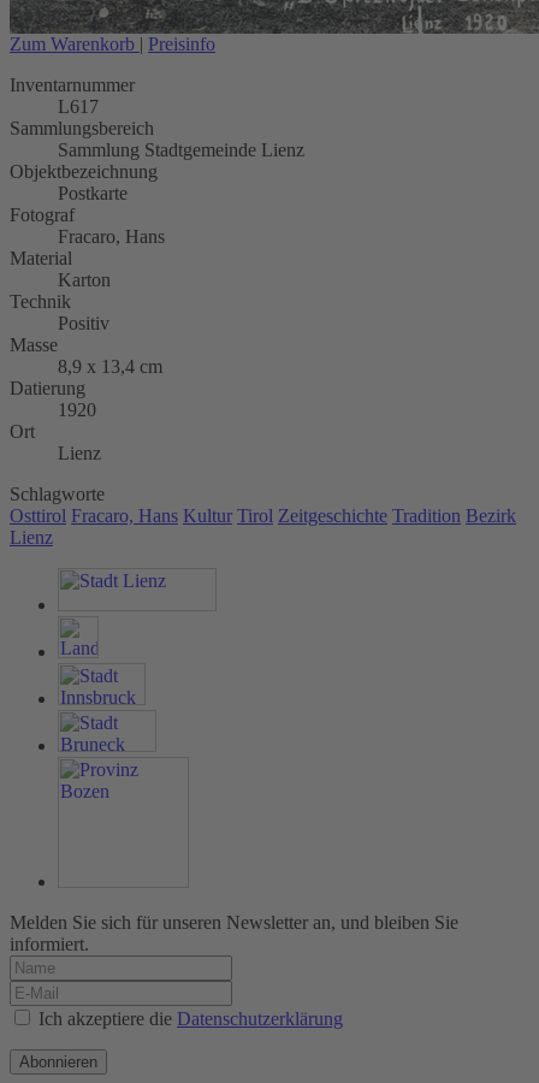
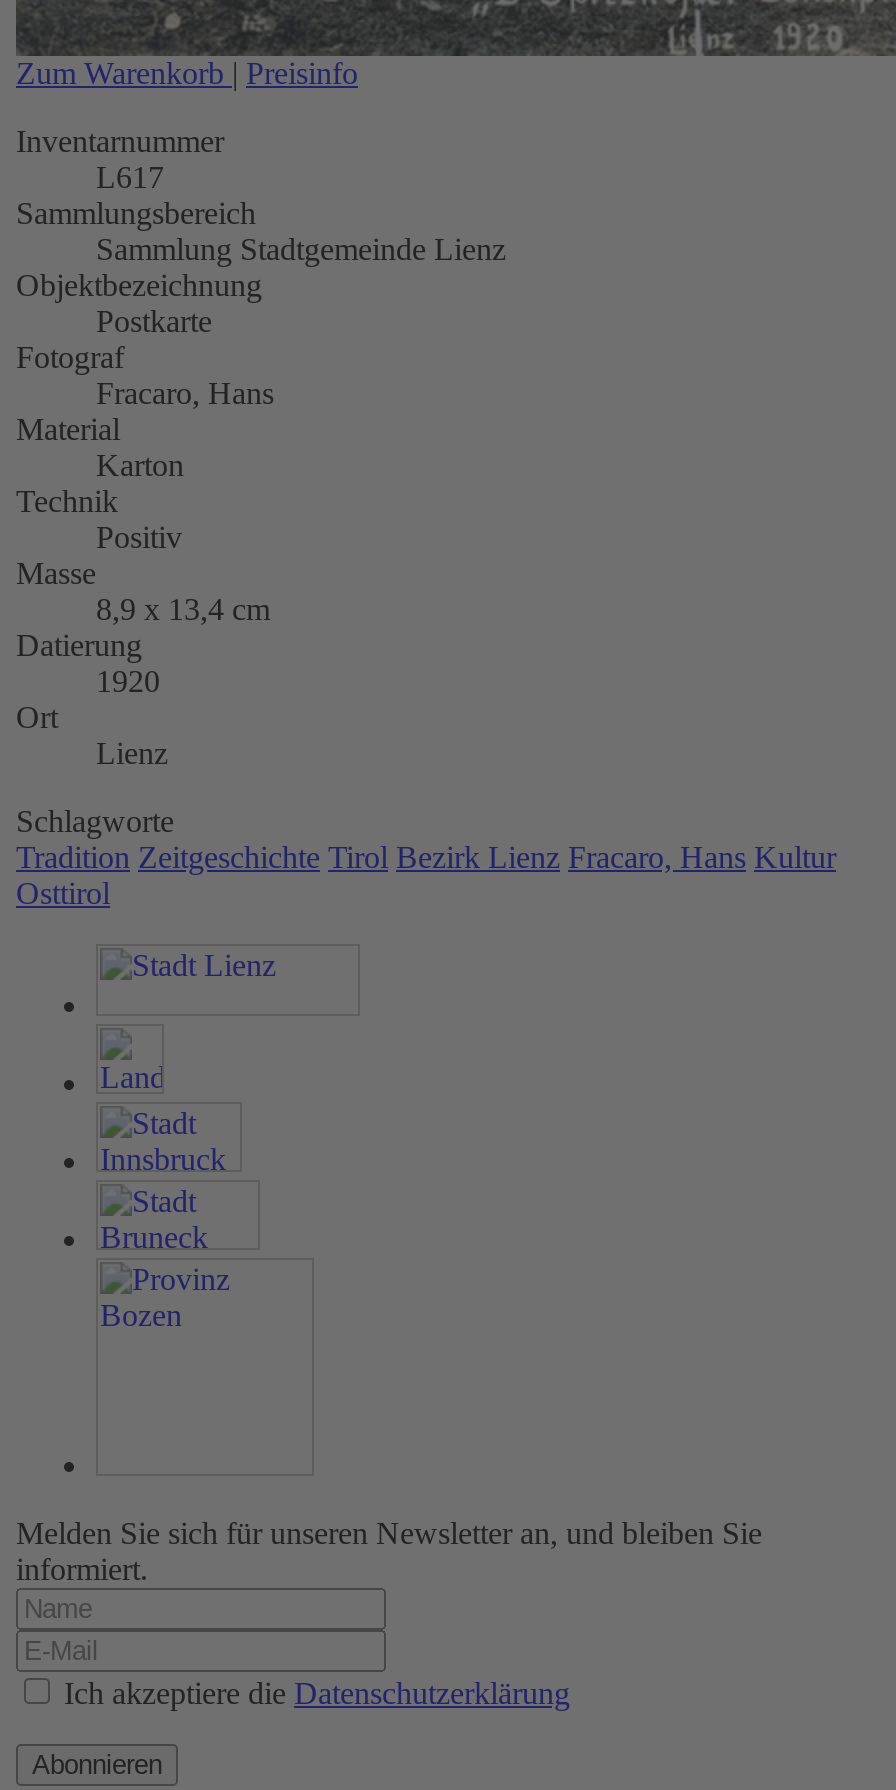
[10,506,516,548] Osttirol Fracaro, Hans Kultur Tirol Zeitgeschichte Tradition Bezirk | Lienz -> [16,841,836,911] Tradition Zeitgeschichte Tirol Bezirk Lienz Fracaro, Hans Kultur | Osttirol

